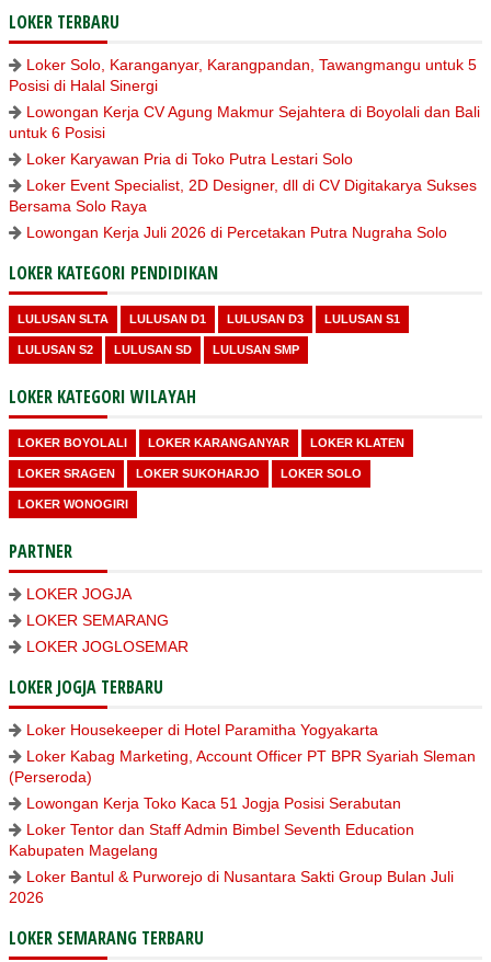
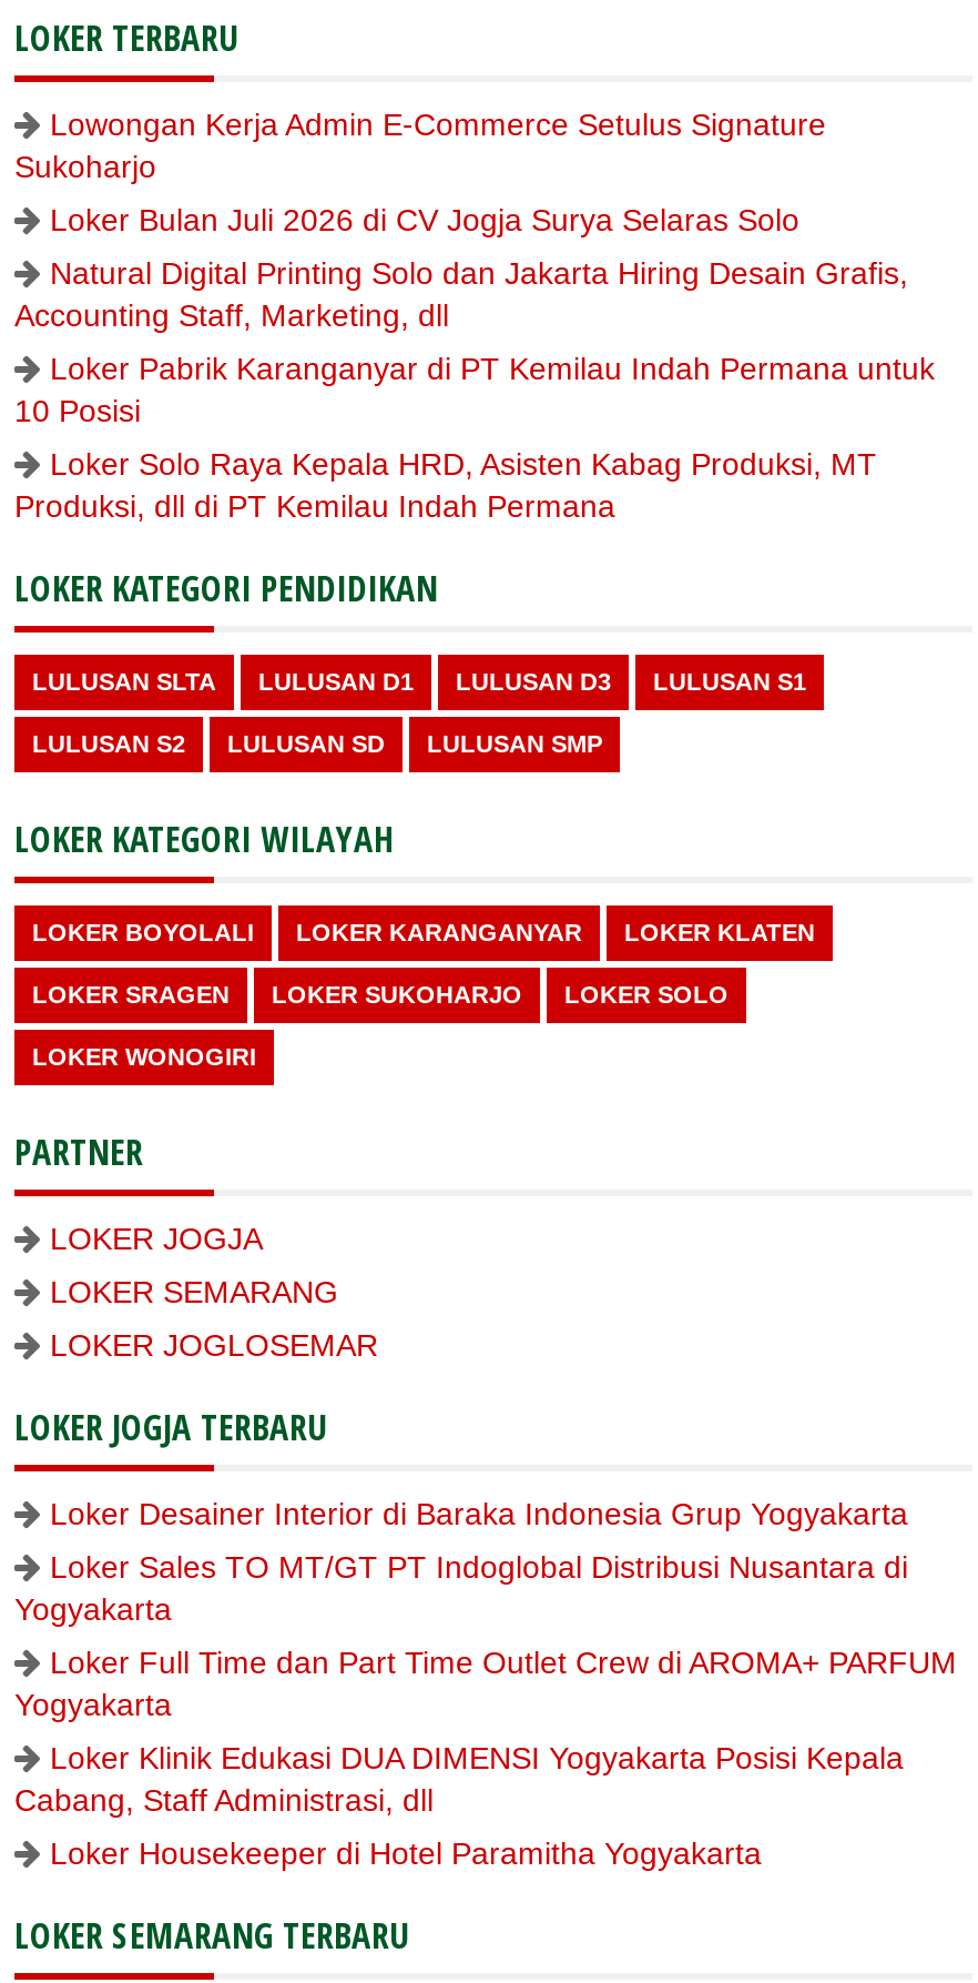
[9,56,477,94] Loker Solo, Karanganyar, Karangpandan, Tawangmangu untuk 5 | Posisi di Halal Sinergi -> [14,107,826,184] Lowongan Kerja Admin E-Commerce Setulus Signature | Sukoharjo
[9,103,480,141] Lowongan Kerja CV Agung Makmur Sejahtera di Boyolali dan Bali | untuk 6 Posisi -> [50,202,799,237] Loker Bulan Juli 2026 di CV Jogja Surya Selaras Solo
[26,150,353,168] Loker Karyawan Pria di Toko Putra Lestari Solo -> [14,255,908,333] Natural Digital Printing Solo dan Jakarta Hiring Desain Grafis, | Accounting Staff, Marketing, dll
[9,176,477,215] Loker Event Specialist, 2D Designer, dll di CV Digitakarya Sukses | Bersama Solo Raya -> [14,351,935,428] Loker Pabrik Karanganyar di PT Kemilau Indah Permana untuk | 10 Posisi
[26,224,447,241] Lowongan Kerja Juli 2026 di Percetakan Putra Nugraha Solo -> [14,446,877,524] Loker Solo Raya Kepala HRD, Asisten Kabag Produksi, MT | Produksi, dll di PT Kemilau Indah Permana
none -> [14,1496,957,1818] Loker Desainer Interior di Baraka Indonesia Grup Yogyakarta | Loker Sales TO MT/GT PT Indoglobal Distribusi Nusantara di | Yogyakarta | Loker Full Time dan Part Time Outlet Crew di AROMA+ PARFUM | Yogyakarta | Loker Klinik Edukasi DUA DIMENSI Yogyakarta Posisi Kepala | Cabang, Staff Administrasi, dll
moved [26,721,378,738] -> [50,1835,762,1871]: Loker Housekeeper di Hotel Paramitha Yogyakarta
[9,747,476,906] Loker Kabag Marketing, Account Officer PT BPR Syariah Sleman | (Perseroda) | Lowongan Kerja Toko Kaca 51 Jogja Posisi Serabutan | Loker Tentor dan Staff Admin Bimbel Seventh Education | Kabupaten Magelang | Loker Bantul & Purworejo di Nusantara Sakti Group Bulan Juli | 2026 -> none

